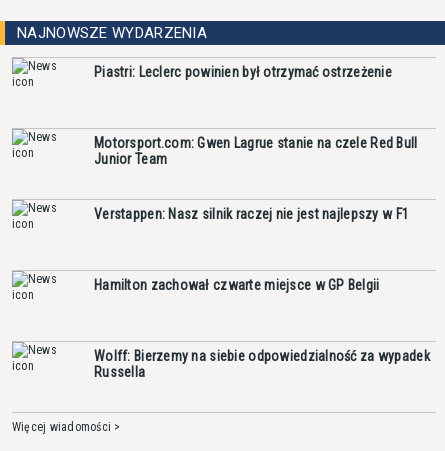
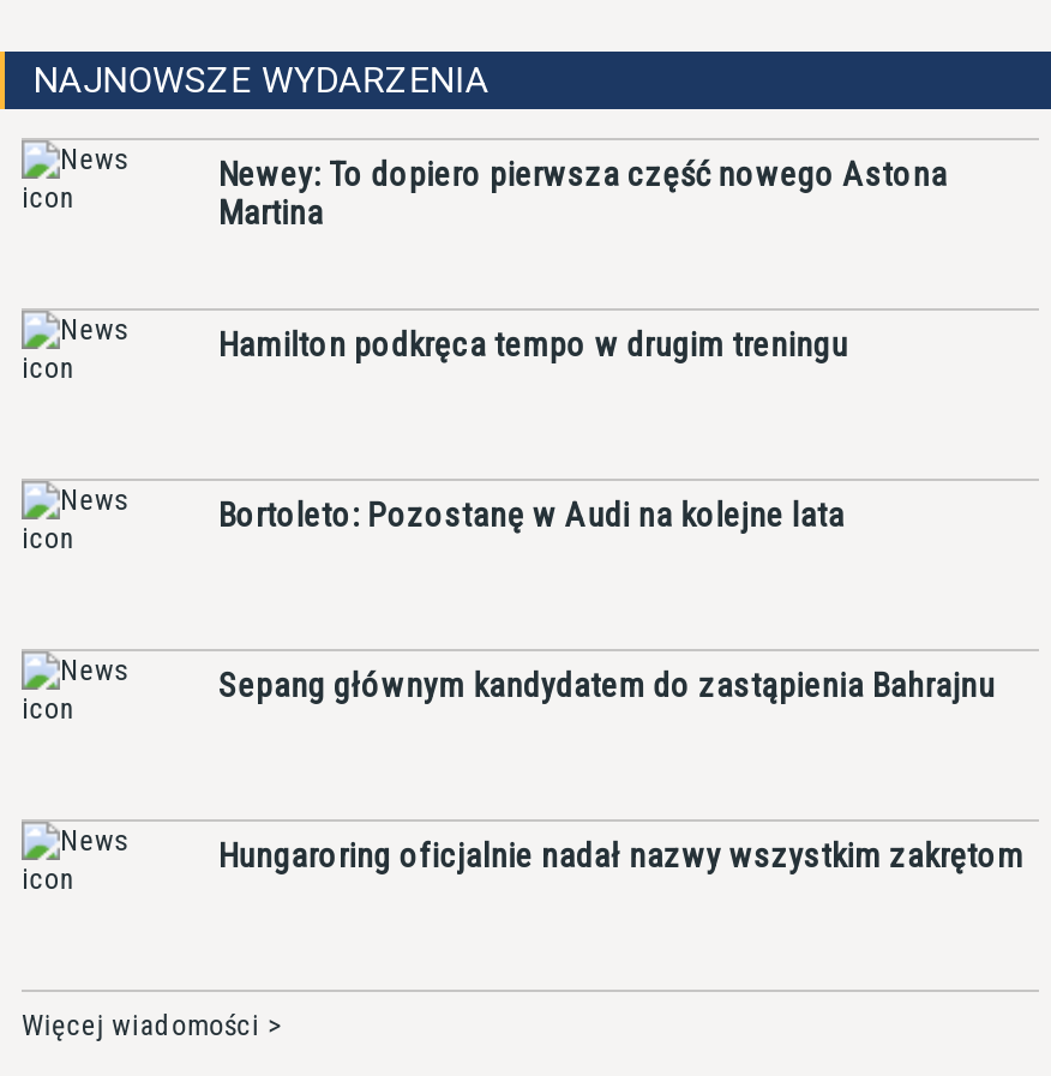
[94,64,392,80] Piastri: Leclerc powinien był otrzymać ostrzeżenie -> [218,155,948,232] Newey: To dopiero pierwsza część nowego Astona | Martina
[94,135,418,167] Motorsport.com: Gwen Lagrue stanie na czele Red Bull | Junior Team -> [218,325,848,363] Hamilton podkręca tempo w drugim treningu
[94,206,409,222] Verstappen: Nasz silnik raczej nie jest najlepszy w F1 -> [218,495,845,534] Bortoleto: Pozostanę w Audi na kolejne lata
[94,277,380,293] Hamilton zachował czwarte miejsce w GP Belgii -> [218,666,995,704] Sepang głównym kandydatem do zastąpienia Bahrajnu
[94,348,430,380] Wolff: Bierzemy na siebie odpowiedzialność za wypadek | Russella -> [218,836,1024,874] Hungaroring oficjalnie nadał nazwy wszystkim zakrętom

